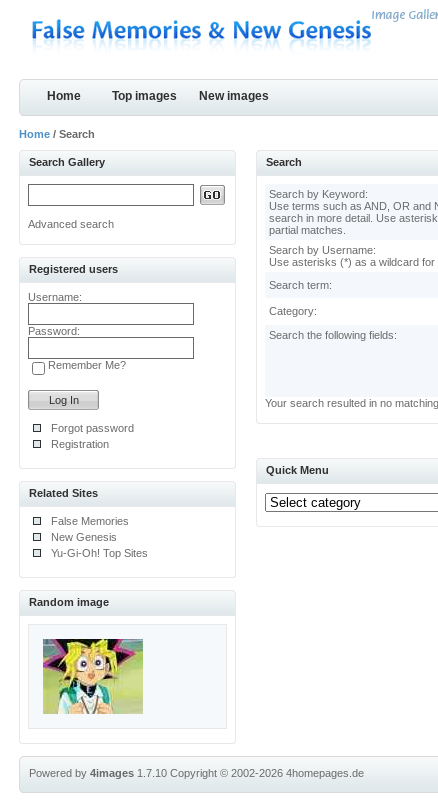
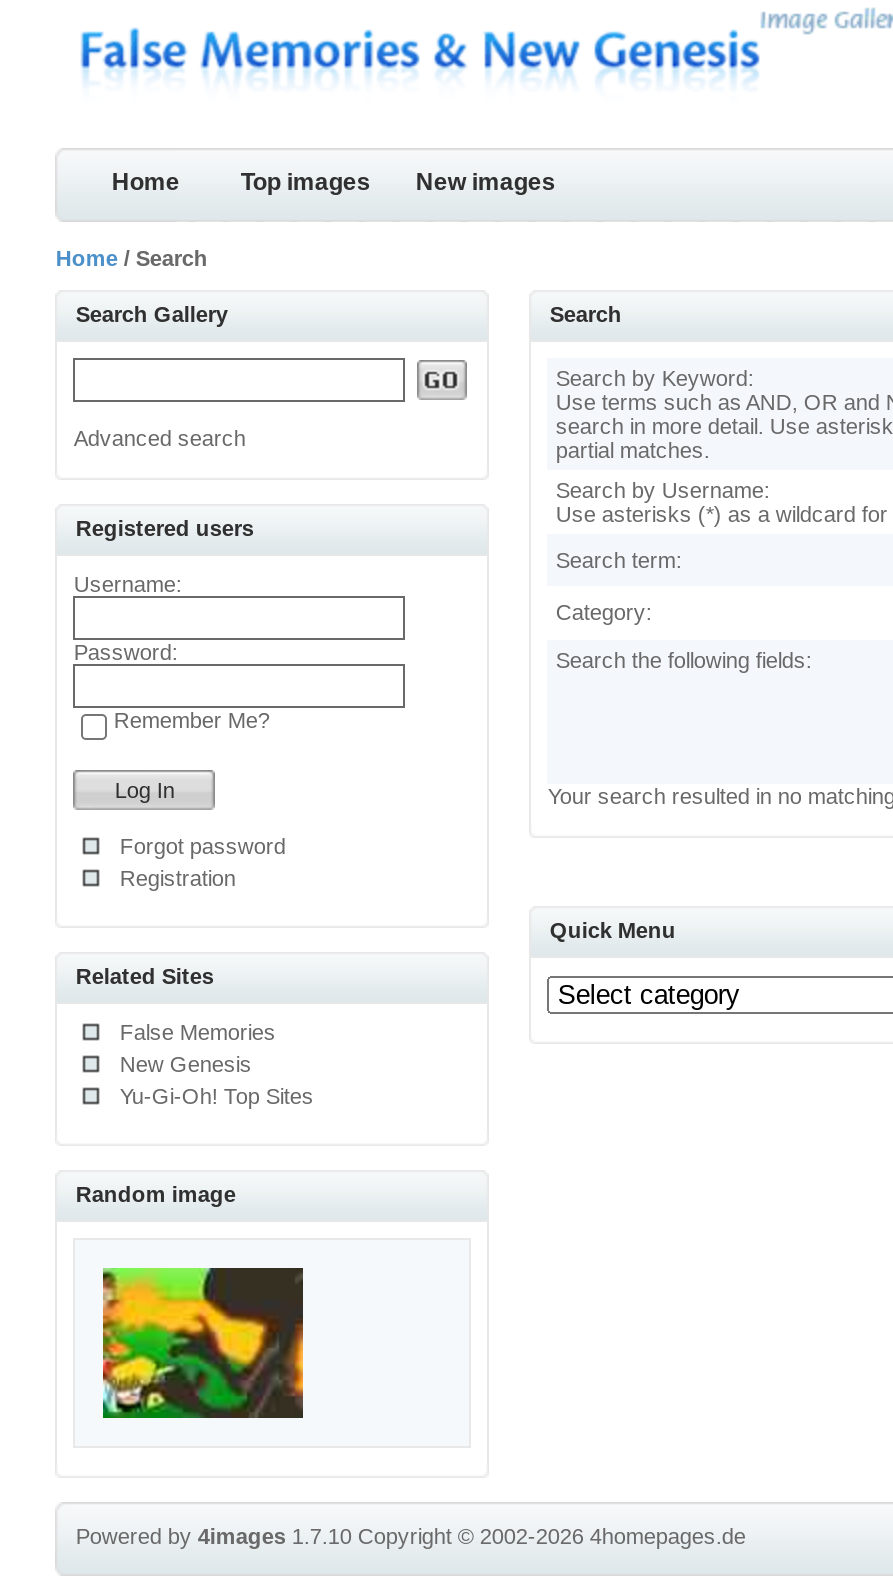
[42,638,144,715] [image] -> [101,1266,305,1420] [image]

